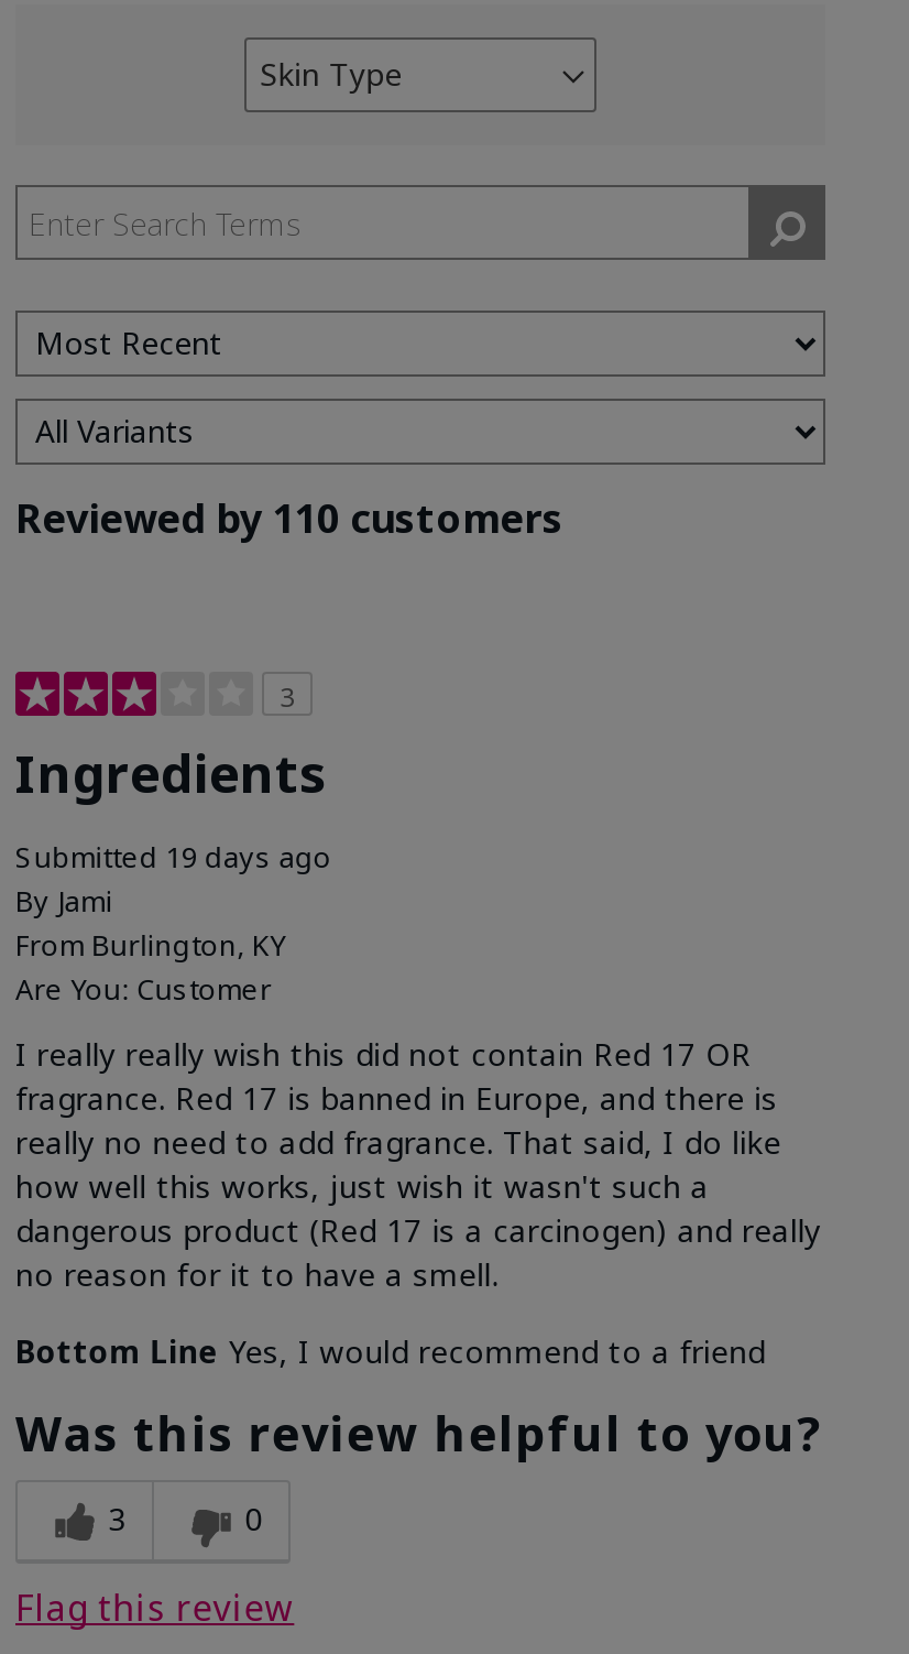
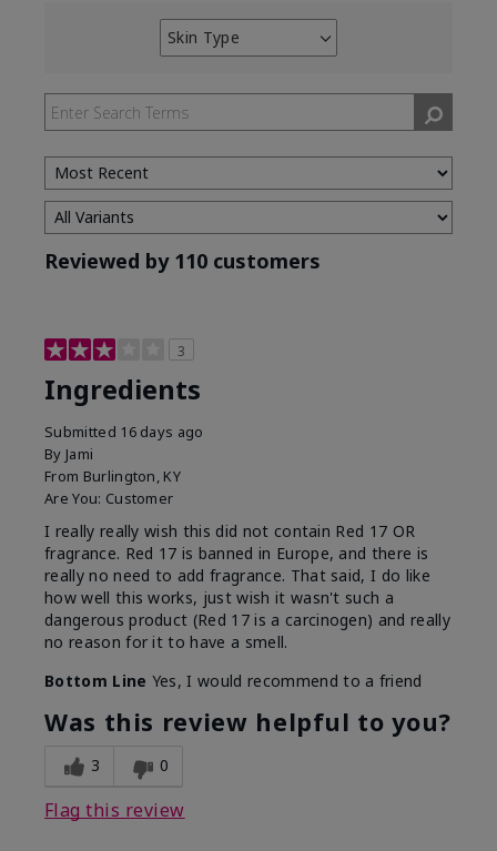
[15,837,332,877] Submitted 19 days ago -> [44,422,204,442] Submitted 16 days ago

